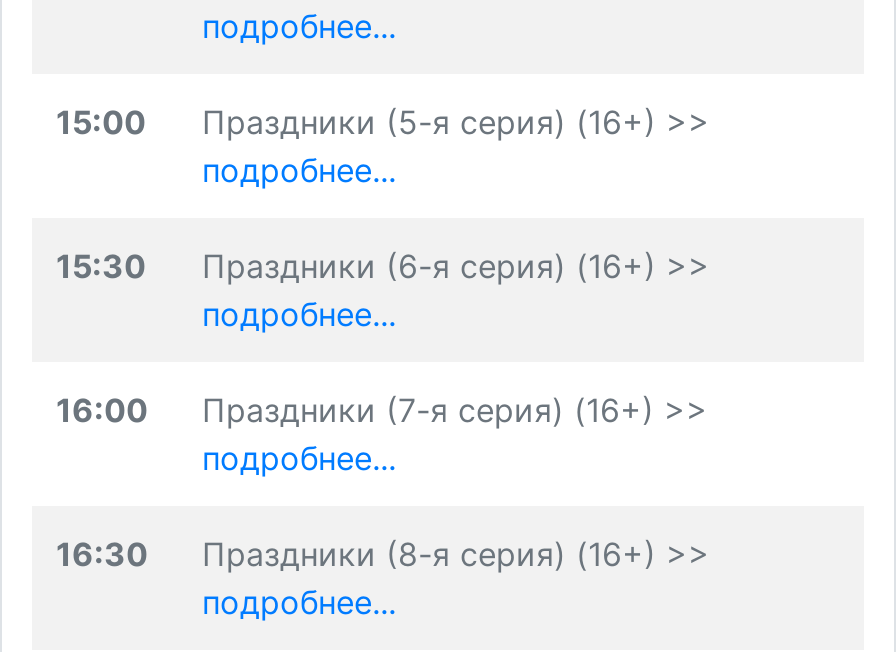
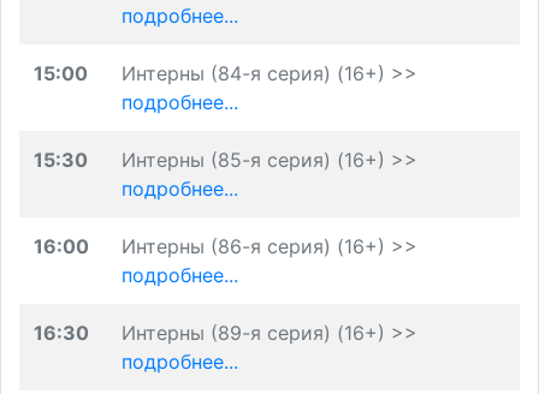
[202,102,710,142] Праздники (5-я серия) (16+) >> -> [122,61,417,85] Интерны (84-я серия) (16+) >>
[202,246,710,286] Праздники (6-я серия) (16+) >> -> [122,148,417,172] Интерны (85-я серия) (16+) >>
[202,390,708,430] Праздники (7-я серия) (16+) >> -> [122,234,417,258] Интерны (86-я серия) (16+) >>
[202,534,710,574] Праздники (8-я серия) (16+) >> -> [122,321,417,345] Интерны (89-я серия) (16+) >>

